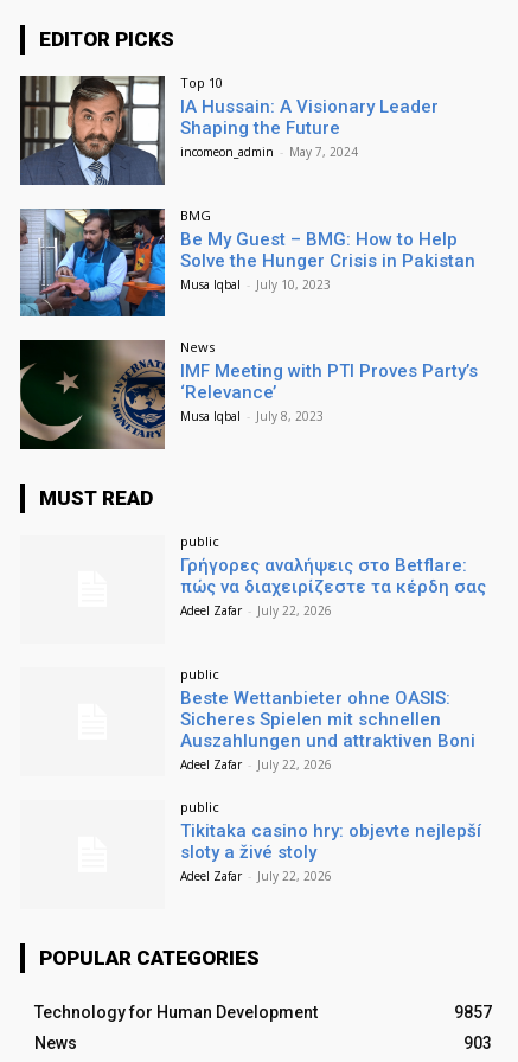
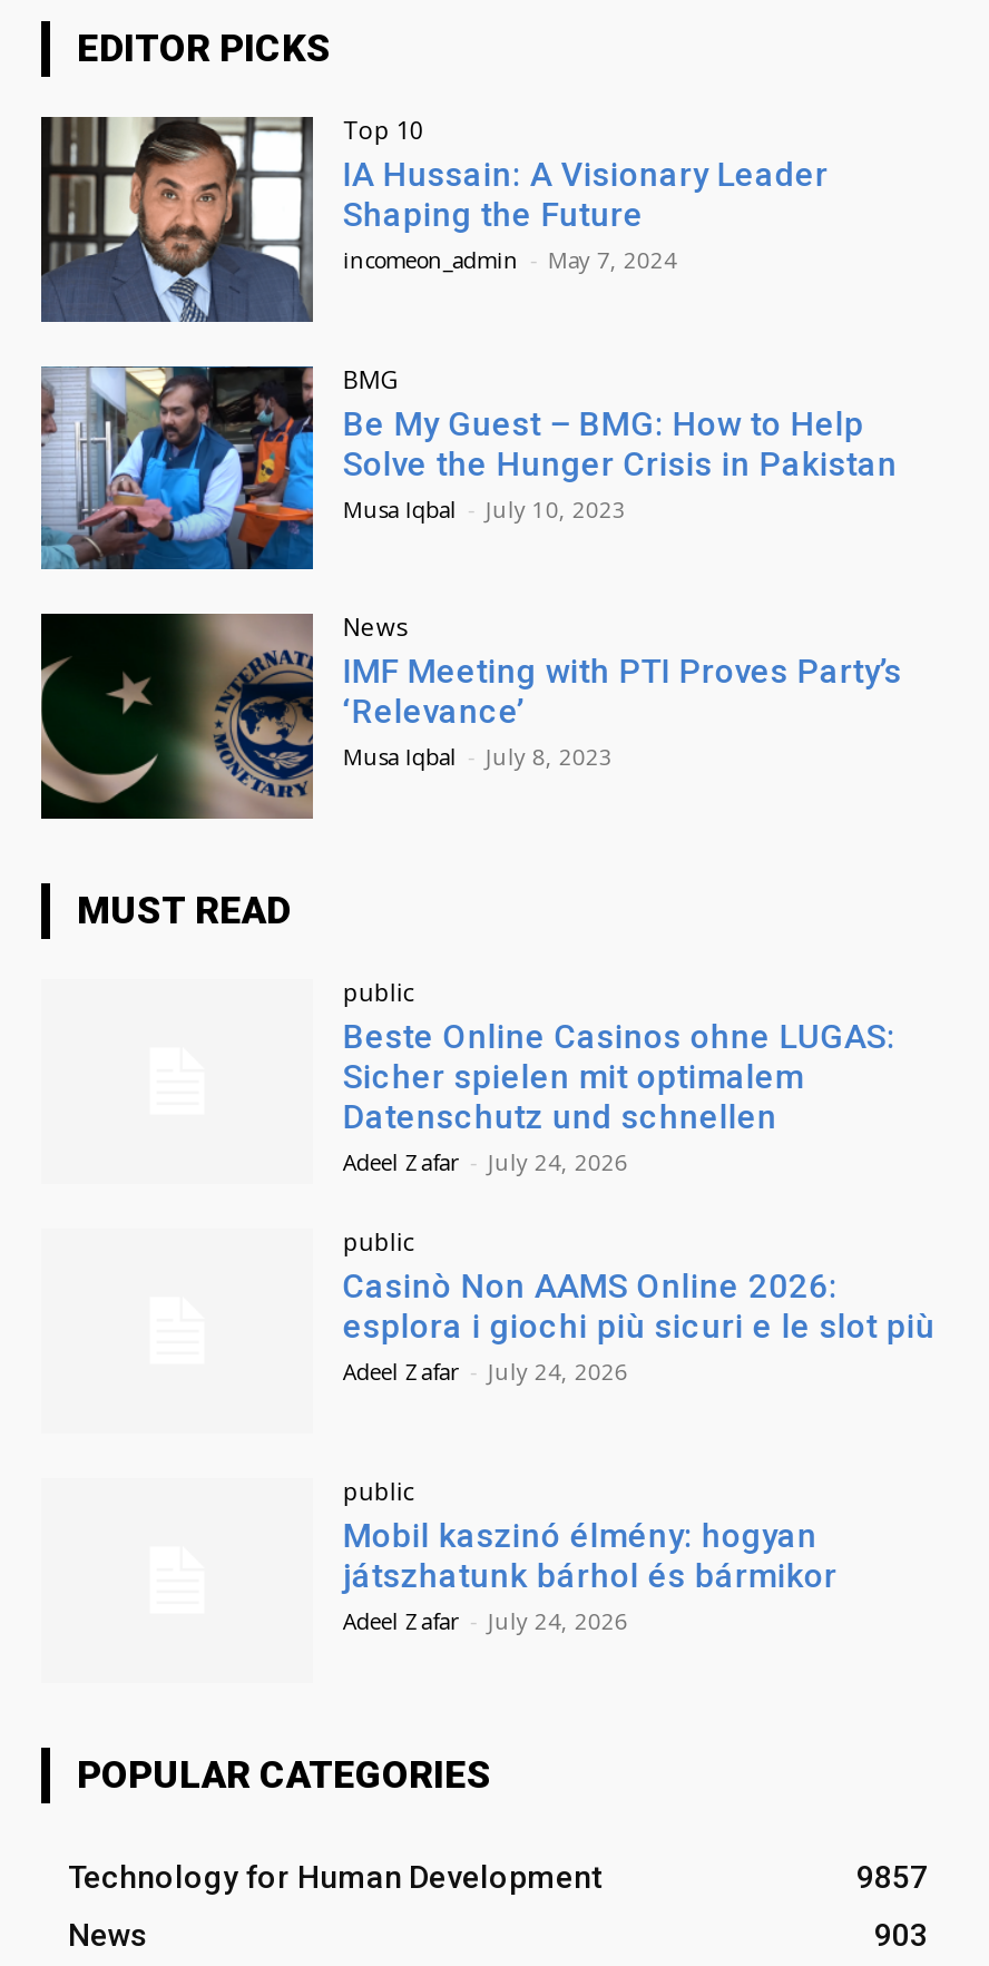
[181,555,486,619] Γρήγορες αναλήψεις στο Betflare: | πώς να διαχειρίζεστε τα κέρδη σας | Adeel Zafar - July 22, 2026 -> [343,1017,895,1178] Beste Online Casinos ohne LUGAS: | Sicher spielen mit optimalem | Datenschutz und schnellen | Adeel Zafar - July 24, 2026
[181,687,476,773] Beste Wettanbieter ohne OASIS: | Sicheres Spielen mit schnellen | Auszahlungen und attraktiven Boni | Adeel Zafar - July 22, 2026 -> [343,1266,935,1387] Casinò Non AAMS Online 2026: | esplora i giochi più sicuri e le slot più | Adeel Zafar - July 24, 2026
[181,820,482,884] Tikitaka casino hry: objevte nejlepší | sloty a živé stoly | Adeel Zafar - July 22, 2026 -> [343,1516,837,1636] Mobil kaszinó élmény: hogyan | játszhatunk bárhol és bármikor | Adeel Zafar - July 24, 2026

